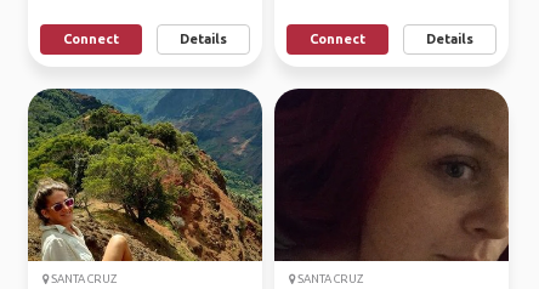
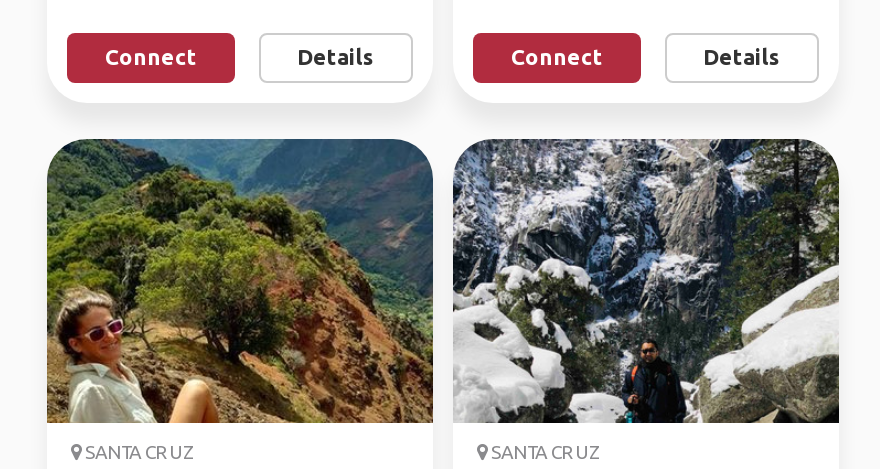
[273,87,510,262] [image] -> [451,137,841,425] [image]

